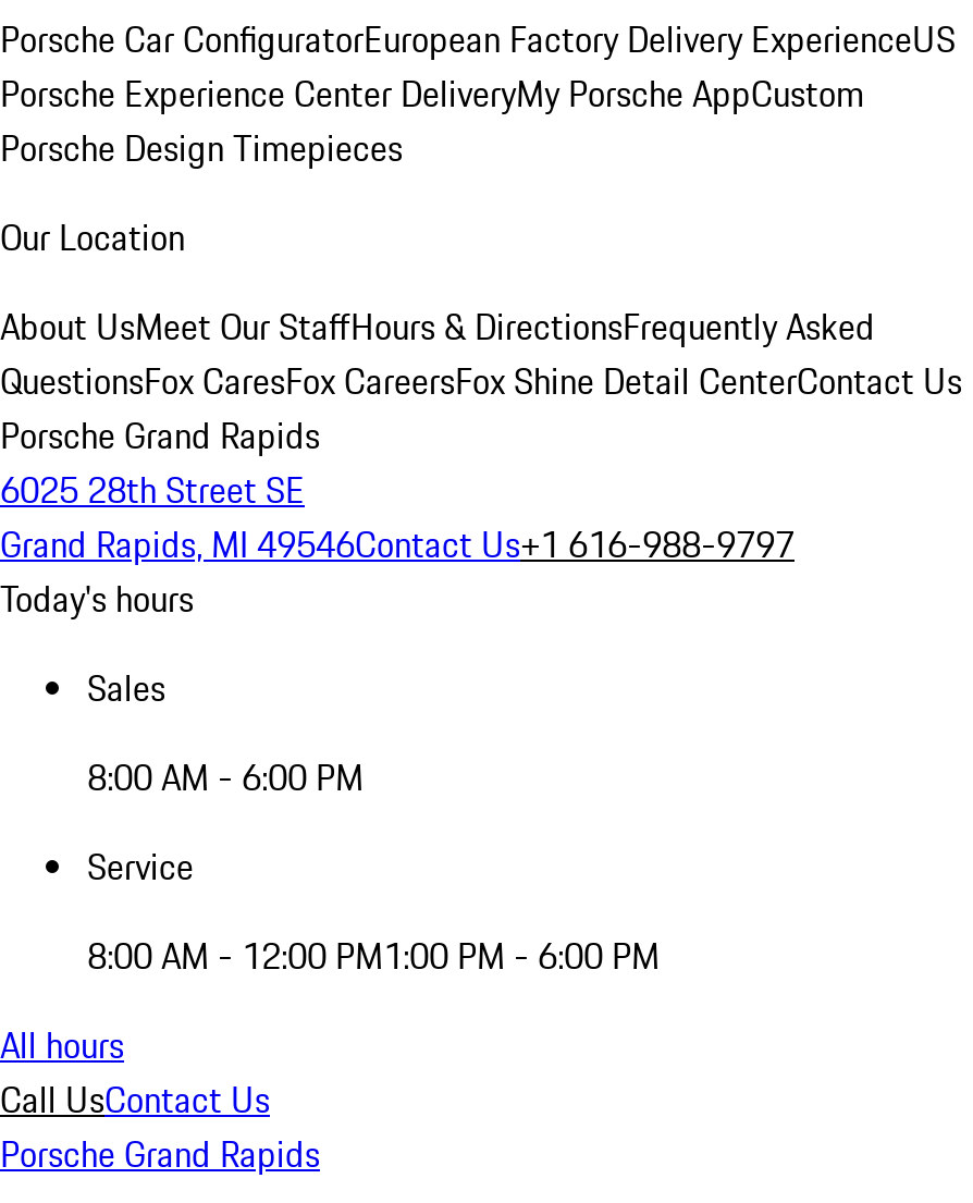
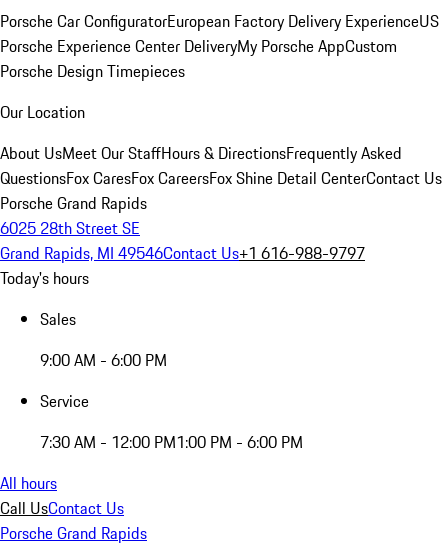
[87,751,364,803] 8:00 AM - 6:00 PM -> [40,348,167,372] 9:00 AM - 6:00 PM
[87,930,660,982] 8:00 AM - 12:00 PM1:00 PM - 6:00 PM -> [40,430,303,454] 7:30 AM - 12:00 PM1:00 PM - 6:00 PM

